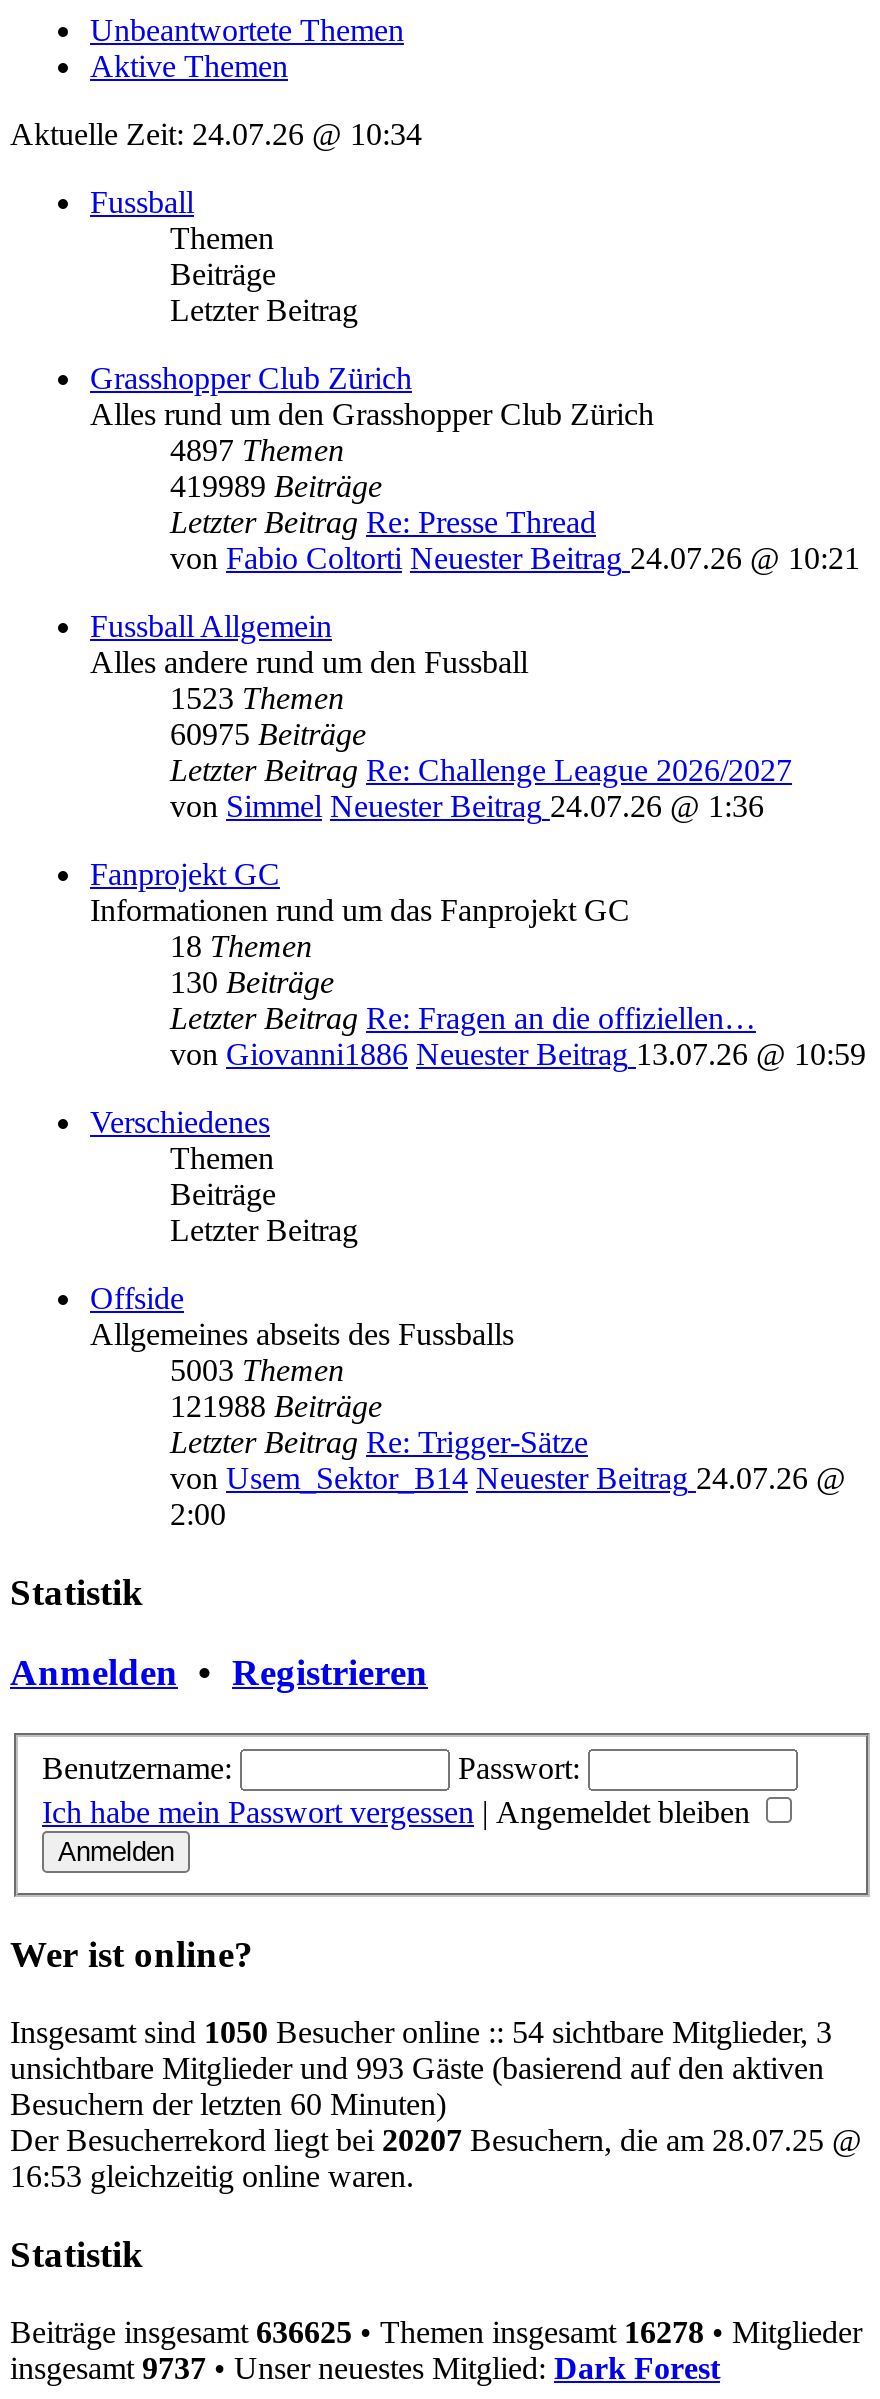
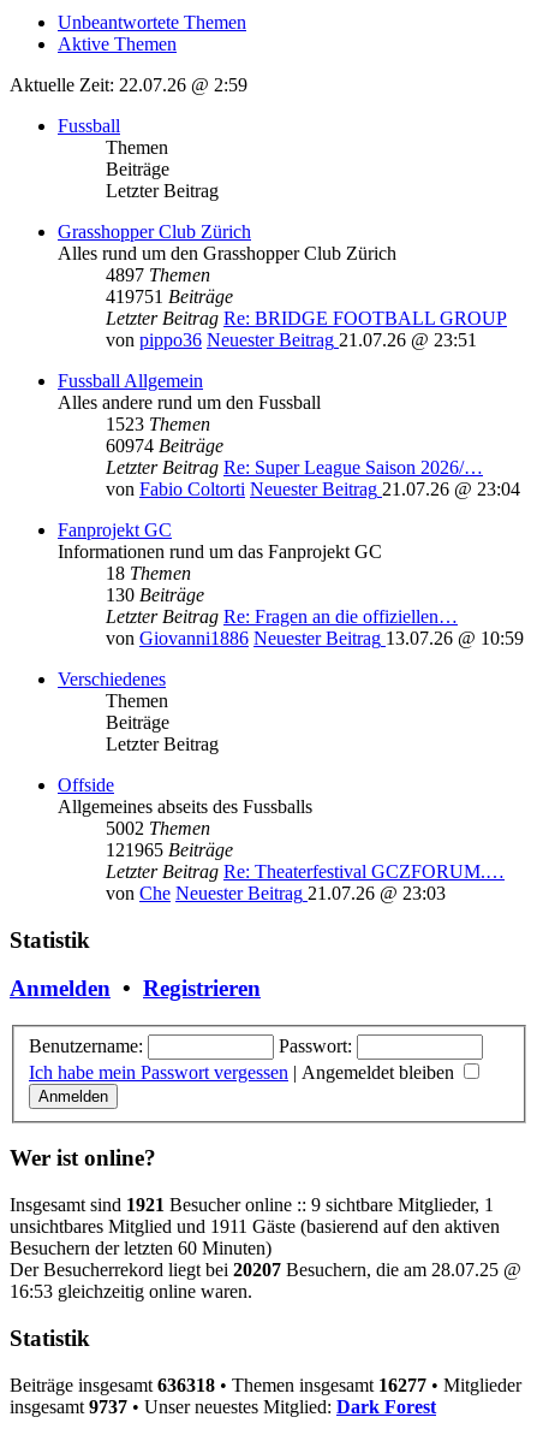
[10,117,422,151] Aktuelle Zeit: 24.07.26 @ 10:34 -> [10,74,247,95] Aktuelle Zeit: 22.07.26 @ 2:59
[170,469,860,575] 419989 Beiträge | Letzter Beitrag Re: Presse Thread | von Fabio Coltorti Neuester Beitrag 24.07.26 @ 10:21 -> [106,286,507,350] 419751 Beiträge | Letzter Beitrag Re: BRIDGE FOOTBALL GROUP | von pippo36 Neuester Beitrag 21.07.26 @ 23:51
[170,717,792,823] 60975 Beiträge | Letzter Beitrag Re: Challenge League 2026/2027 | von Simmel Neuester Beitrag 24.07.26 @ 1:36 -> [106,435,520,499] 60974 Beiträge | Letzter Beitrag Re: Super League Saison 2026/… | von Fabio Coltorti Neuester Beitrag 21.07.26 @ 23:04
[170,1353,846,1531] 5003 Themen | 121988 Beiträge | Letzter Beitrag Re: Trigger-Sätze | von Usem_Sektor_B14 Neuester Beitrag 24.07.26 @ | 2:00 -> [106,818,505,903] 5002 Themen | 121965 Beiträge | Letzter Beitrag Re: Theaterfestival GCZFORUM.… | von Che Neuester Beitrag 21.07.26 @ 23:03
[10,2015,832,2049] Insgesamt sind 1050 Besucher online :: 54 sichtbare Mitglieder, 3 -> [10,1195,494,1215] Insgesamt sind 1921 Besucher online :: 9 sichtbare Mitglieder, 1
[10,2051,824,2085] unsichtbare Mitglieder und 993 Gäste (basierend auf den aktiven -> [10,1216,500,1237] unsichtbares Mitglied und 1911 Gäste (basierend auf den aktiven
[10,2314,862,2348] Beiträge insgesamt 636625 • Themen insgesamt 16278 • Mitglieder -> [10,1374,521,1395] Beiträge insgesamt 636318 • Themen insgesamt 16277 • Mitglieder

